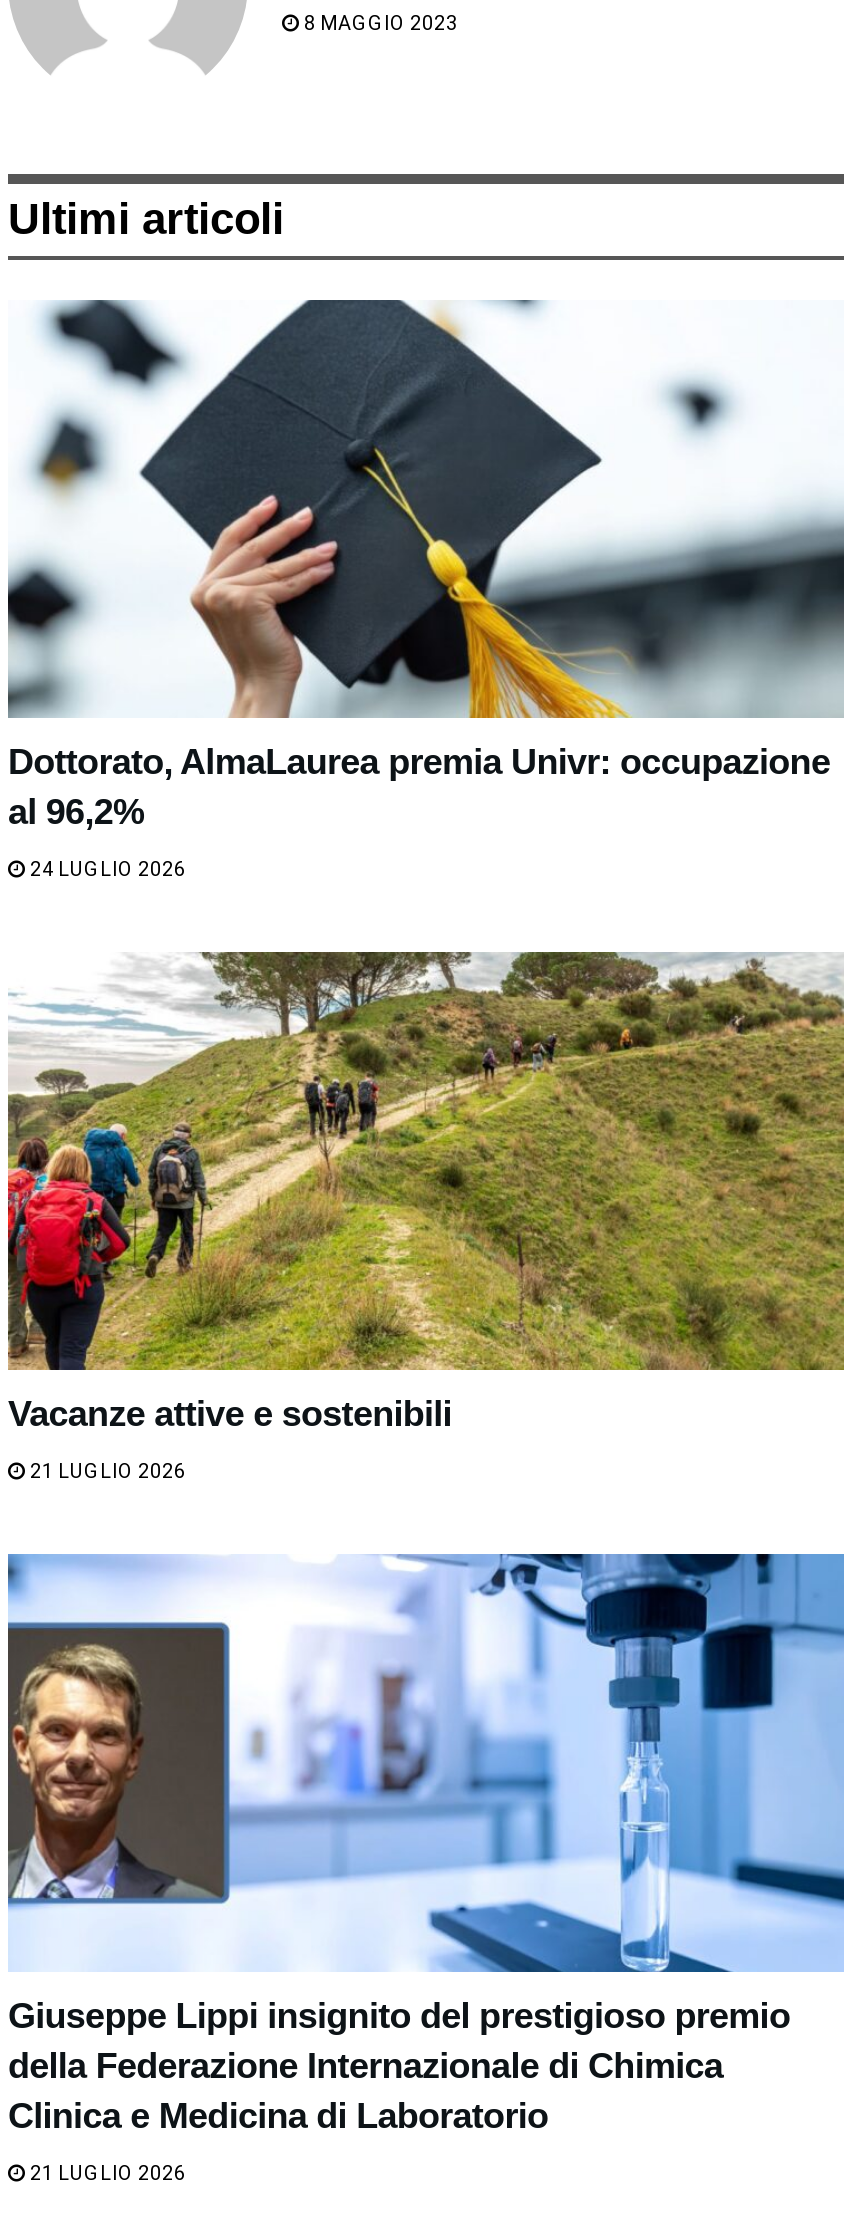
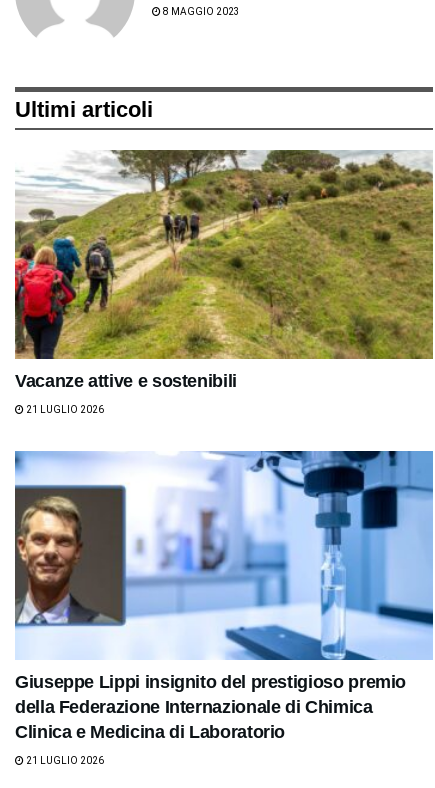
[8,298,846,880] [image] | Dottorato, AlmaLaurea premia Univr: occupazione | al 96,2% | 24 LUGLIO 2026 -> none

